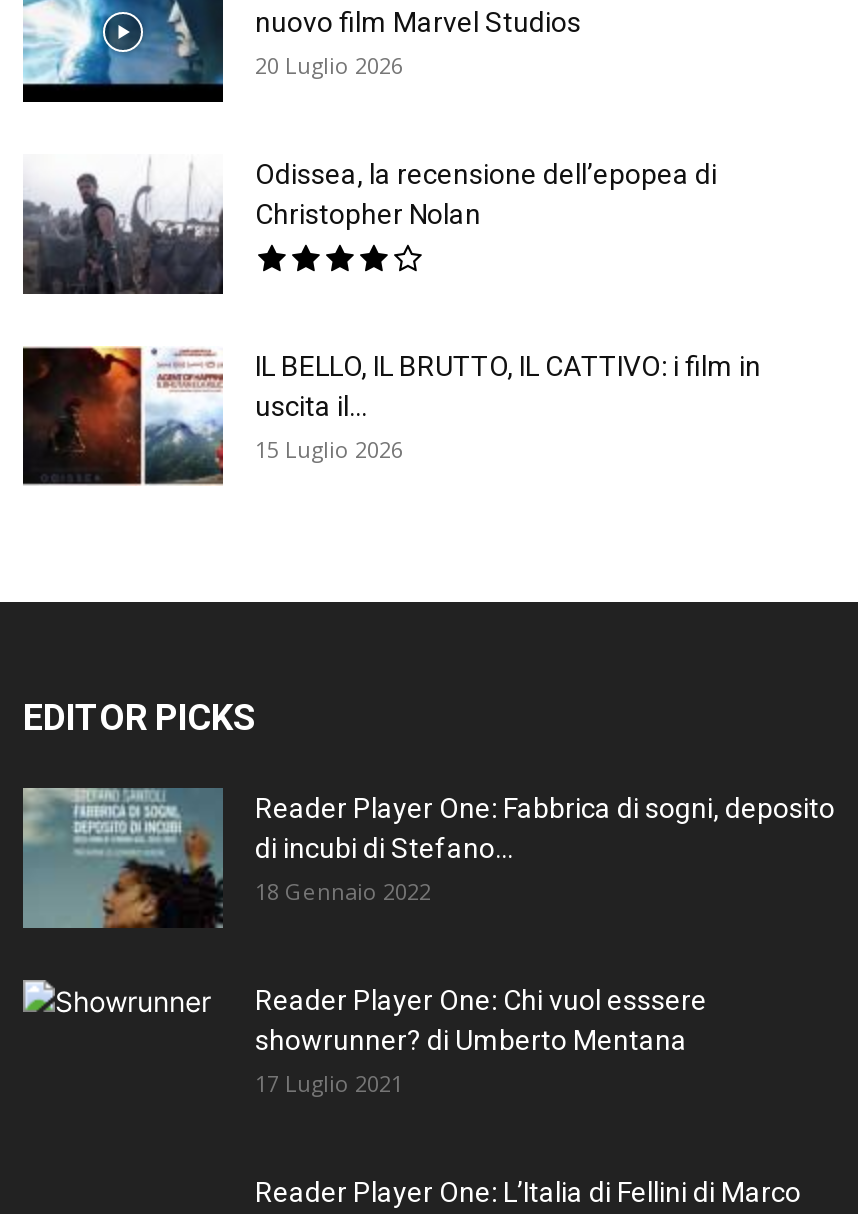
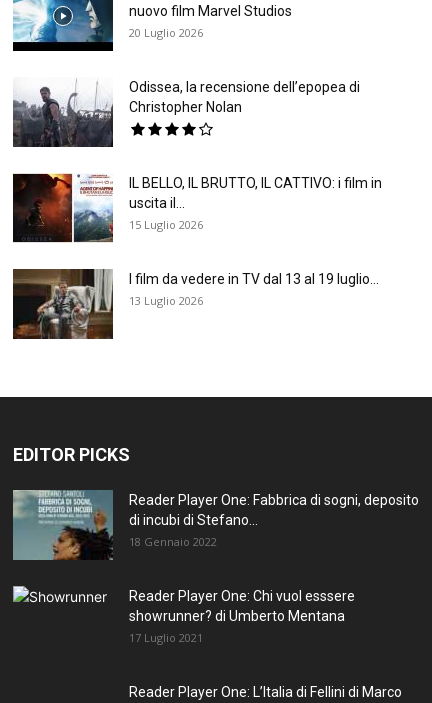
none -> [13,268,379,340] [image] | I film da vedere in TV dal 13 al 19 luglio... | 13 Luglio 2026

